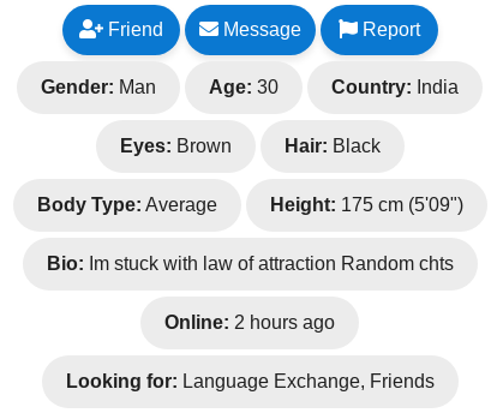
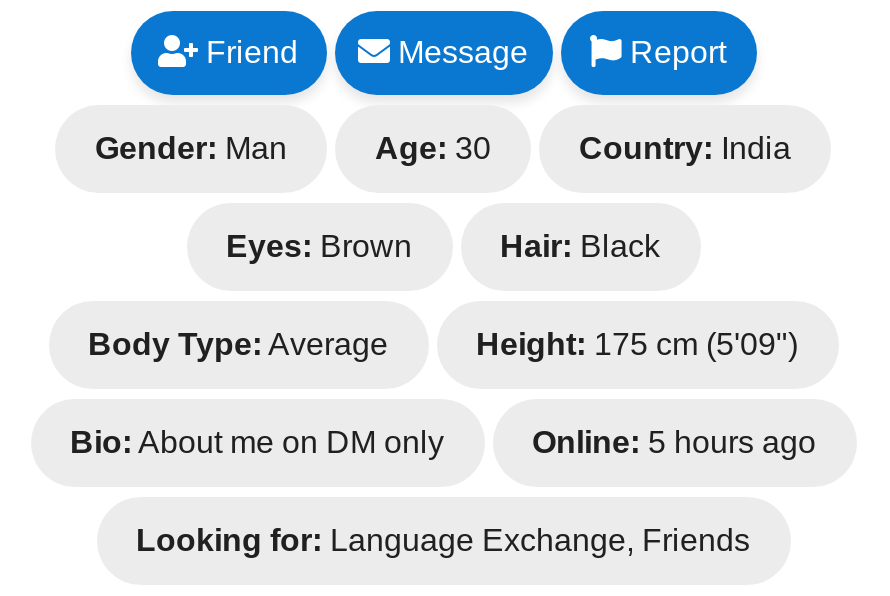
[46,253,453,333] Bio: Im stuck with law of attraction Random chts | Online: 2 hours ago -> [70,425,816,459] Bio: About me on DM only | Online: 5 hours ago

